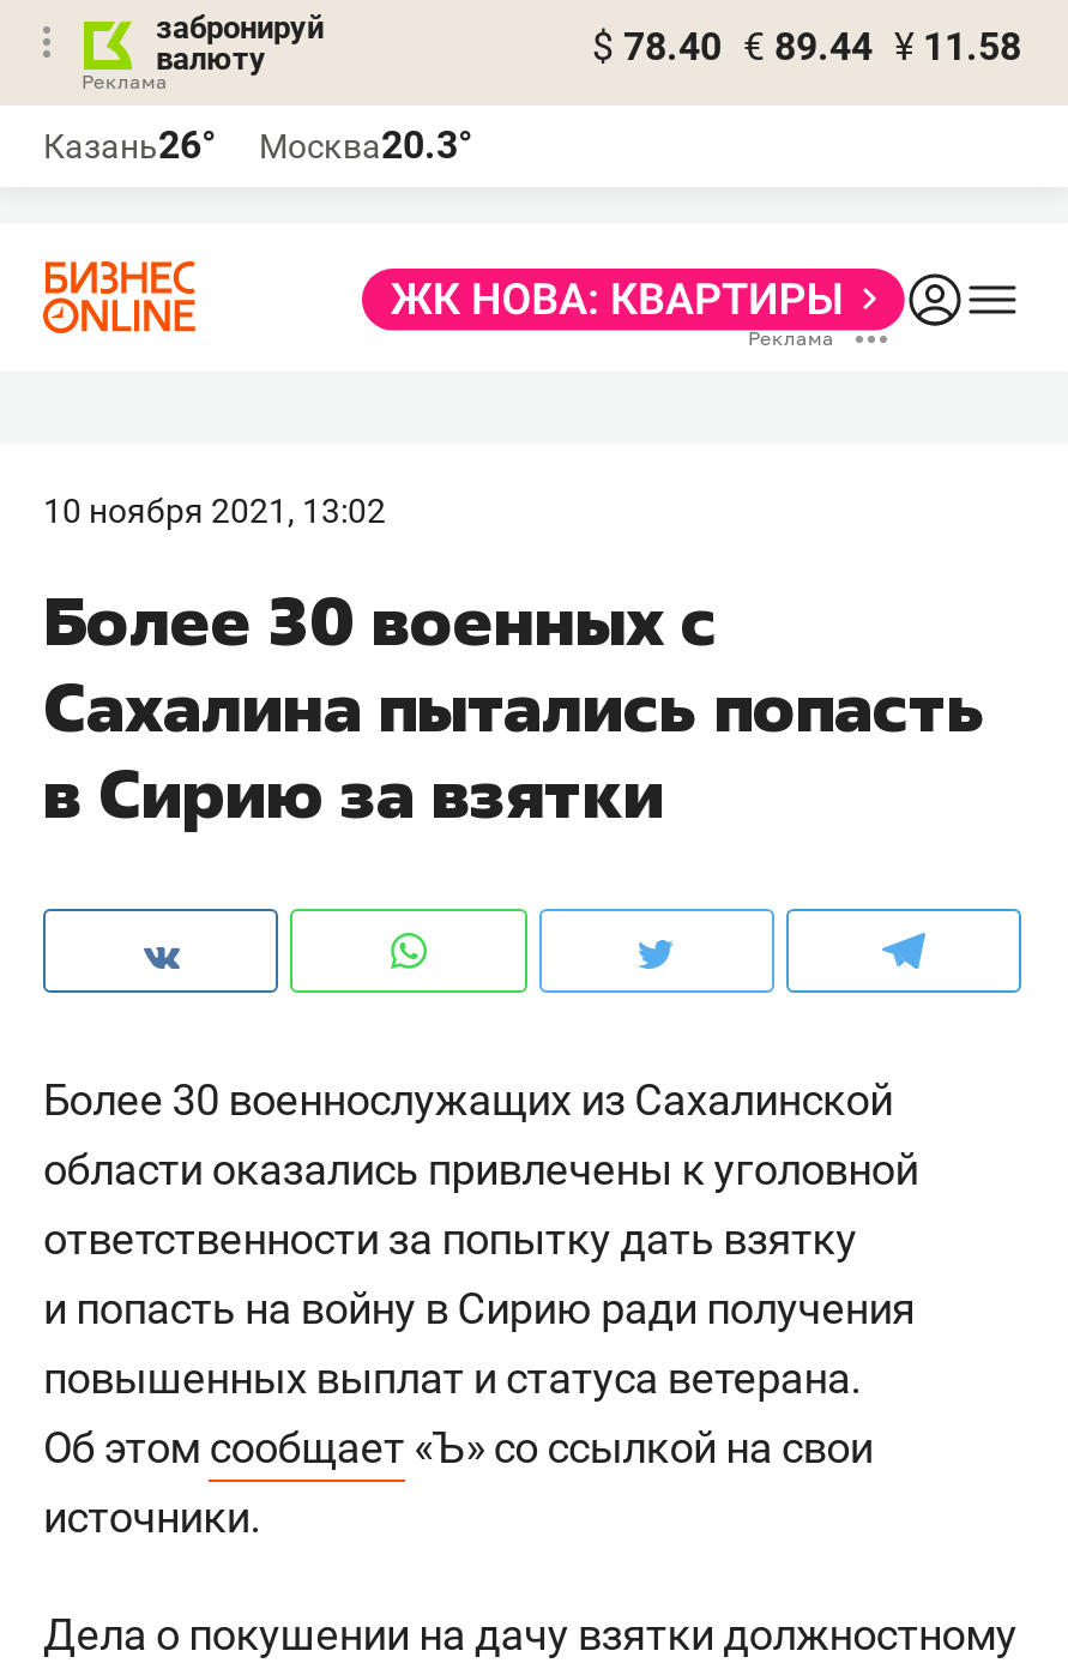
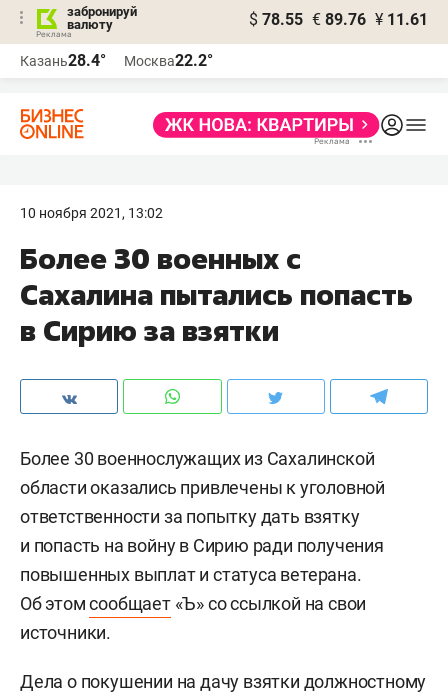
[592,24,1021,70] $ 78.40 € 89.44 ¥ 11.58 -> [249,10,428,29] $ 78.55 € 89.76 ¥ 11.61
[43,122,216,168] Казань26° -> [20,51,106,70] Казань28.4°
[259,122,472,168] Москва20.3° -> [124,51,213,70] Москва22.2°

